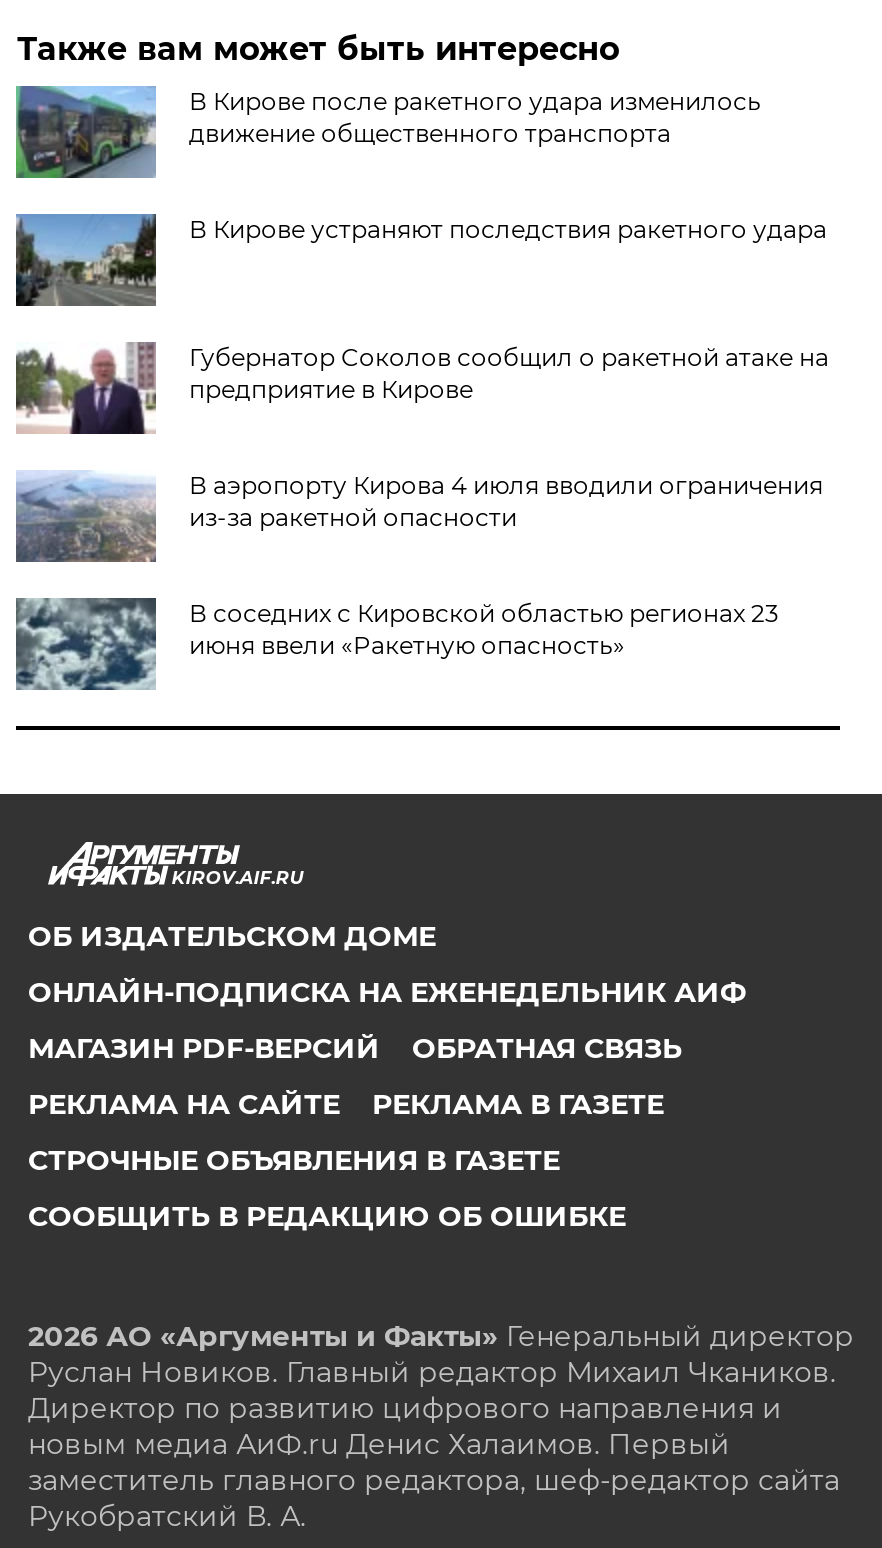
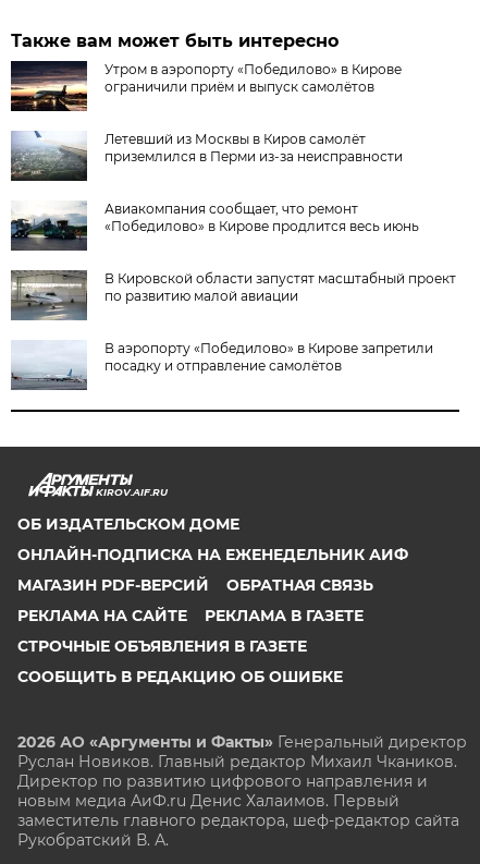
[14,84,761,180] [image] | В Кирове после ракетного удара изменилось | движение общественного транспорта -> [10,60,402,112] [image] | Утром в аэропорту «Победилово» в Кирове | ограничили приём и выпуск самолётов
[16,212,827,308] [image] | В Кирове устраняют последствия ракетного удара -> [10,131,403,182] [image] | Летевший из Москвы в Киров самолёт | приземлился в Перми из-за неисправности
[14,342,829,434] [image] | Губернатор Соколов сообщил о ракетной атаке на | предприятие в Кирове -> [10,200,419,252] [image] | Авиакомпания сообщает, что ремонт | «Победилово» в Кирове продлится весь июнь
[16,470,823,562] [image] | В аэропорту Кирова 4 июля вводили ограничения | из-за ракетной опасности -> [10,269,456,320] [image] | В Кировской области запустят масштабный проект | по развитию малой авиации
[14,596,779,690] [image] | В соседних с Кировской областью регионах 23 | июня ввели «Ракетную опасность» -> [11,340,434,390] [image] | В аэропорту «Победилово» в Кирове запретили | посадку и отправление самолётов

